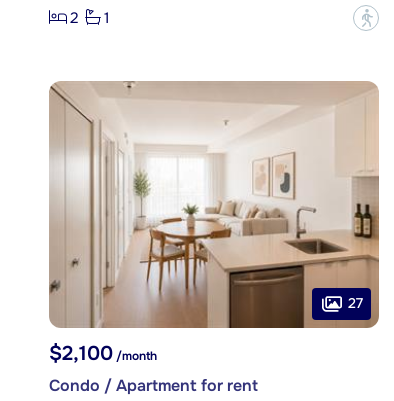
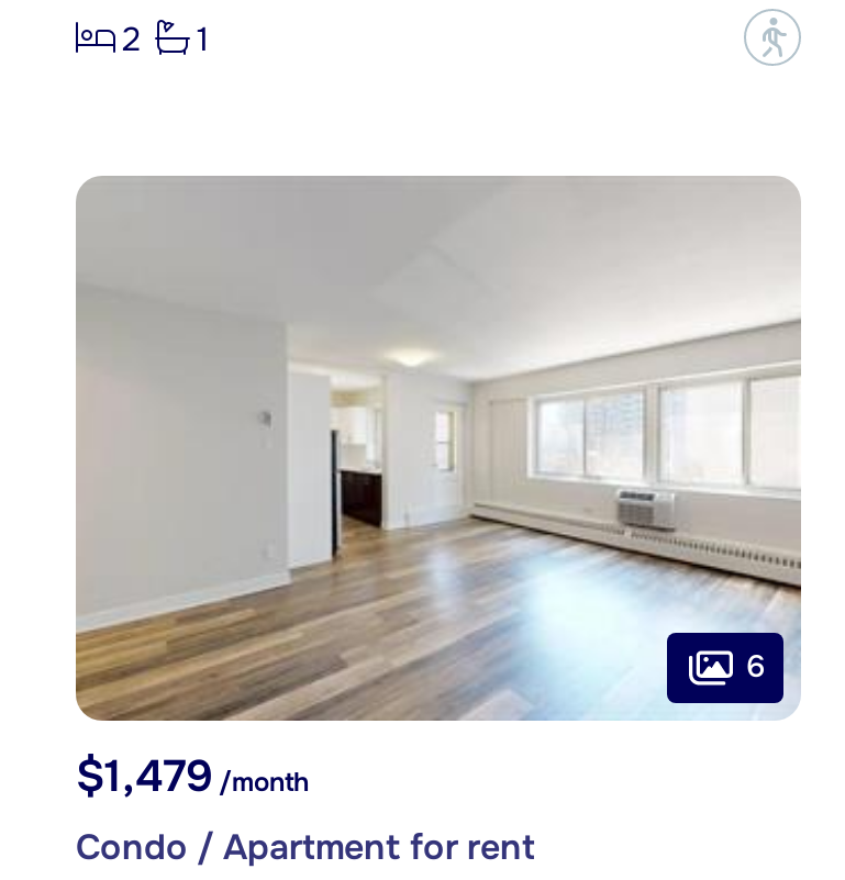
[49,82,380,329] [image] | 27 -> [76,181,803,722] [image] | 6
[49,341,157,366] $2,100 /month -> [76,749,309,804] $1,479 /month

